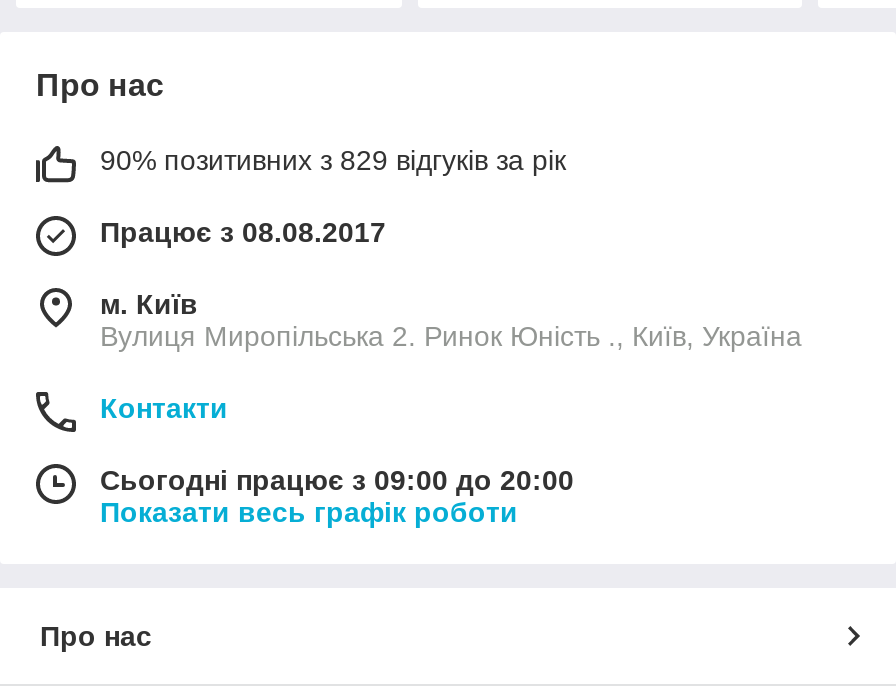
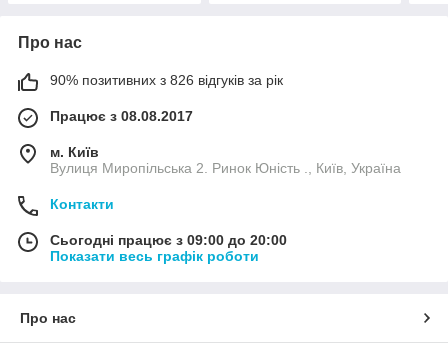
[100,144,566,176] 90% позитивних з 829 відгуків за рік -> [50,72,283,88] 90% позитивних з 826 відгуків за рік

